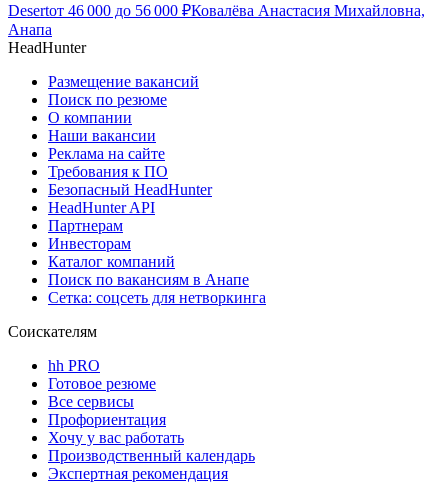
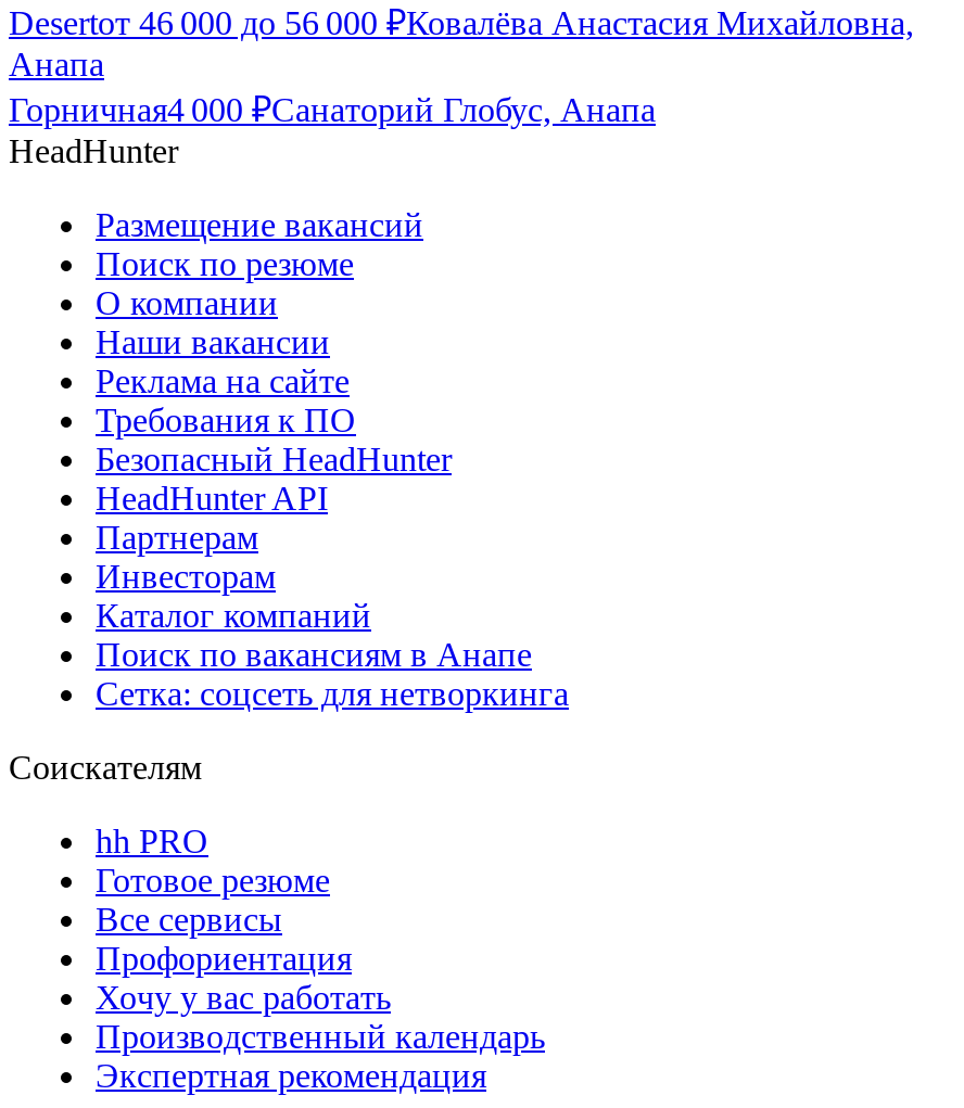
none -> [9,91,656,128] Горничная4 000 ₽Санаторий Глобус, Анапа

